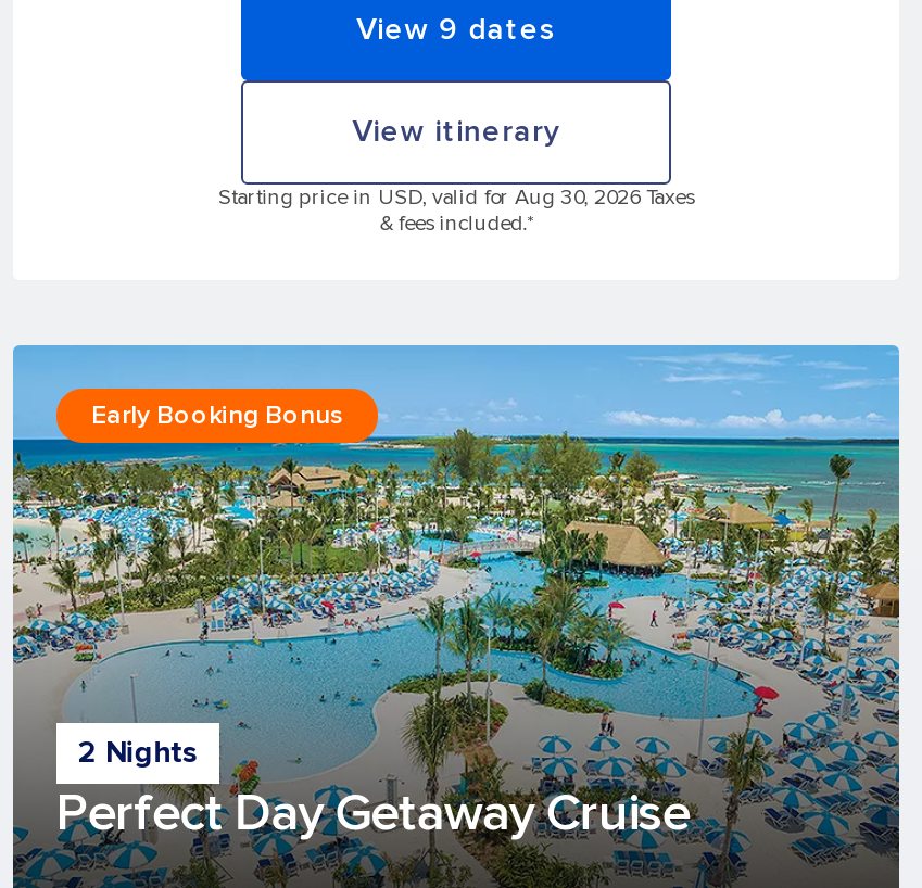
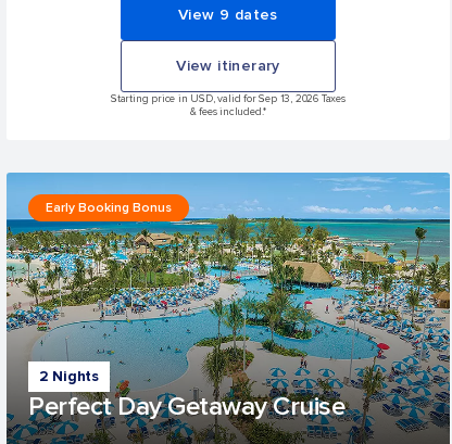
[218,184,694,210] Starting price in USD, valid for Aug 30, 2026 Taxes -> [111,92,345,105] Starting price in USD, valid for Sep 13, 2026 Taxes

